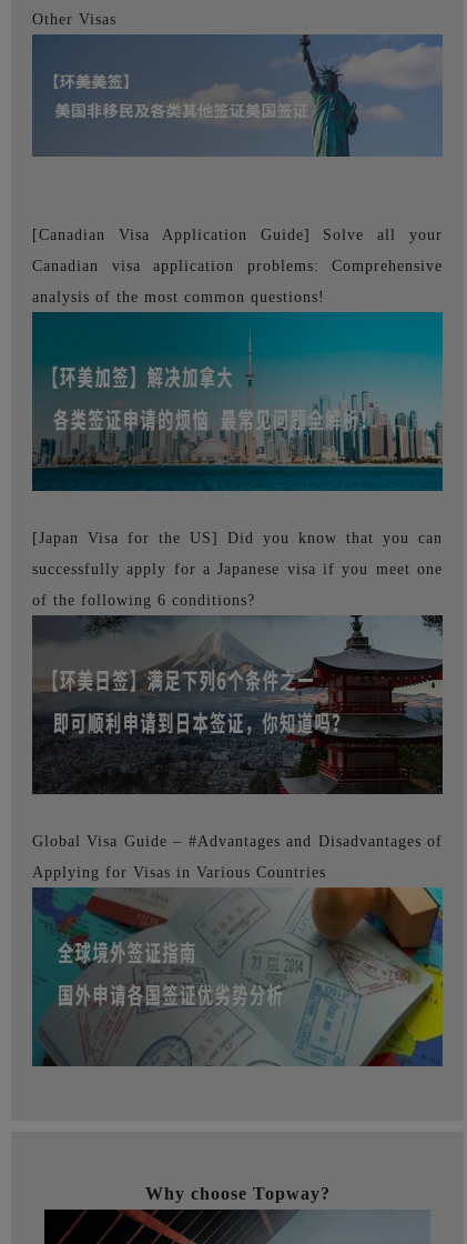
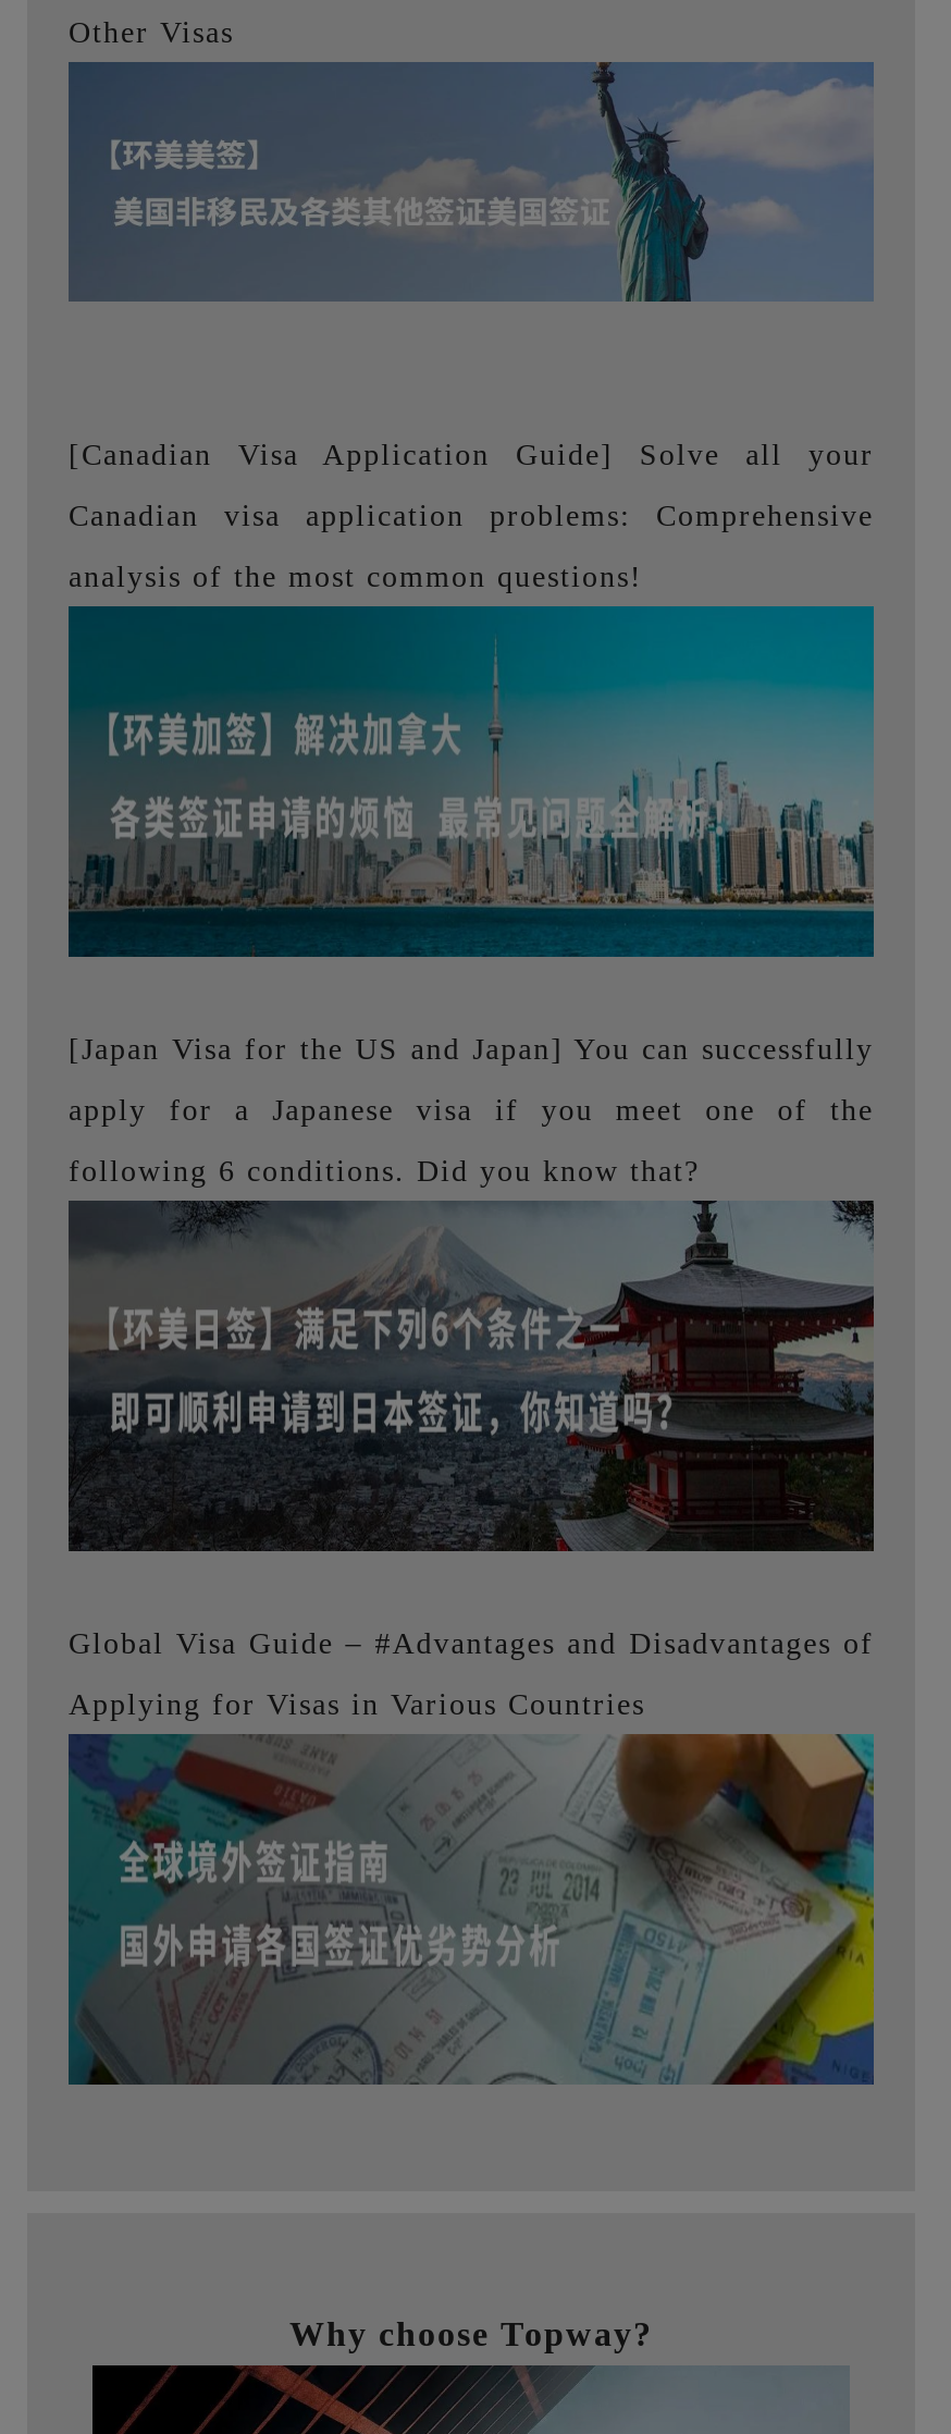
[32,529,443,546] [Japan Visa for the US] Did you know that you can -> [69,1033,874,1066] [Japan Visa for the US and Japan] You can successfully
[32,560,443,577] successfully apply for a Japanese visa if you meet one -> [69,1094,874,1127] apply for a Japanese visa if you meet one of the
[32,591,255,608] of the following 6 conditions? -> [69,1155,700,1188] following 6 conditions. Did you know that?

